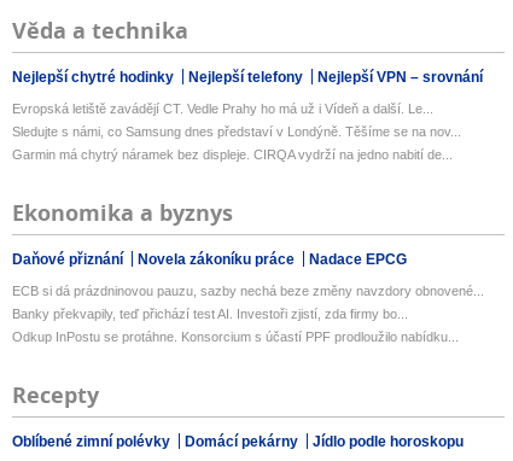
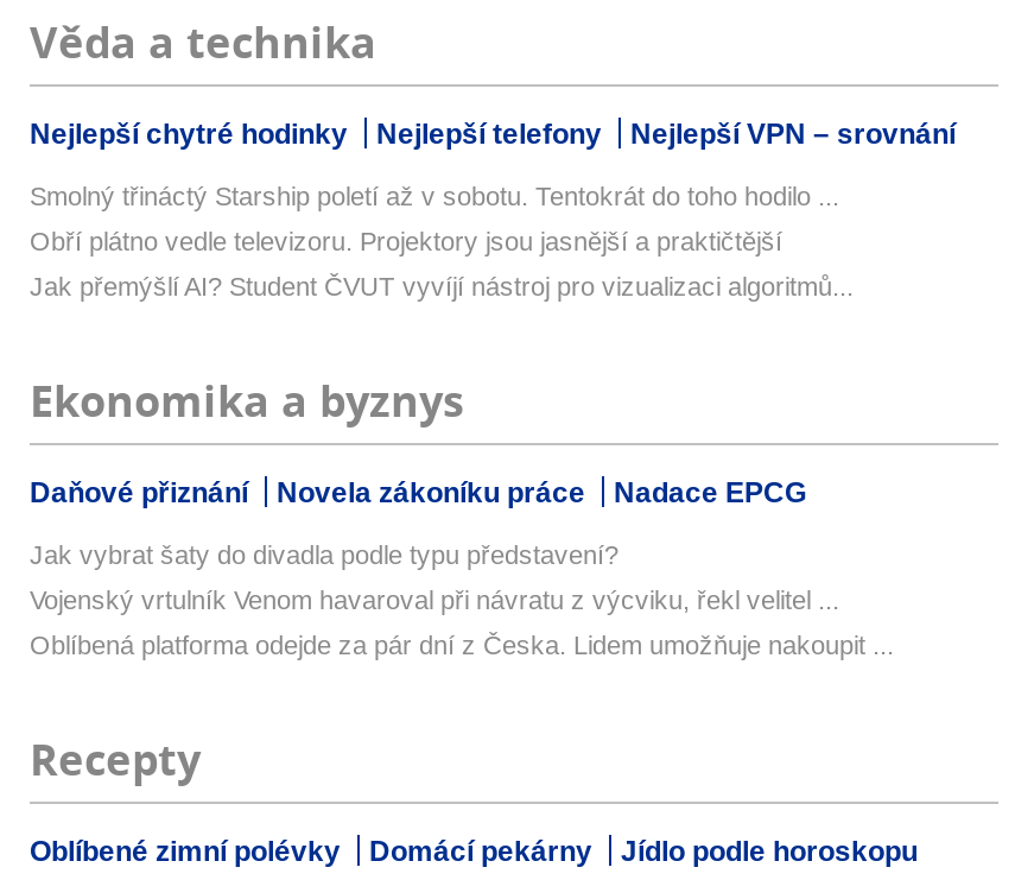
[12,102,433,116] Evropská letiště zavádějí CT. Vedle Prahy ho má už i Vídeň a další. Le... -> [30,182,839,211] Smolný třináctý Starship poletí až v sobotu. Tentokrát do toho hodilo ...
[12,125,461,139] Sledujte s námi, co Samsung dnes představí v Londýně. Těšíme se na nov... -> [30,227,782,256] Obří plátno vedle televizoru. Projektory jsou jasnější a praktičtější
[12,147,453,162] Garmin má chytrý náramek bez displeje. CIRQA vydrží na jedno nabití de... -> [30,272,854,301] Jak přemýšlí AI? Student ČVUT vyvíjí nástroj pro vizualizaci algoritmů...
[12,284,484,298] ECB si dá prázdninovou pauzu, sazby nechá beze změny navzdory obnovené... -> [30,541,618,569] Jak vybrat šaty do divadla podle typu představení?
[12,307,408,321] Banky překvapily, teď přichází test AI. Investoři zjistí, zda firmy bo... -> [30,586,839,614] Vojenský vrtulník Venom havaroval při návratu z výcviku, řekl velitel ...
[12,330,459,344] Odkup InPostu se protáhne. Konsorcium s účastí PPF prodloužilo nabídku... -> [30,631,894,660] Oblíbená platforma odejde za pár dní z Česka. Lidem umožňuje nakoupit ...

